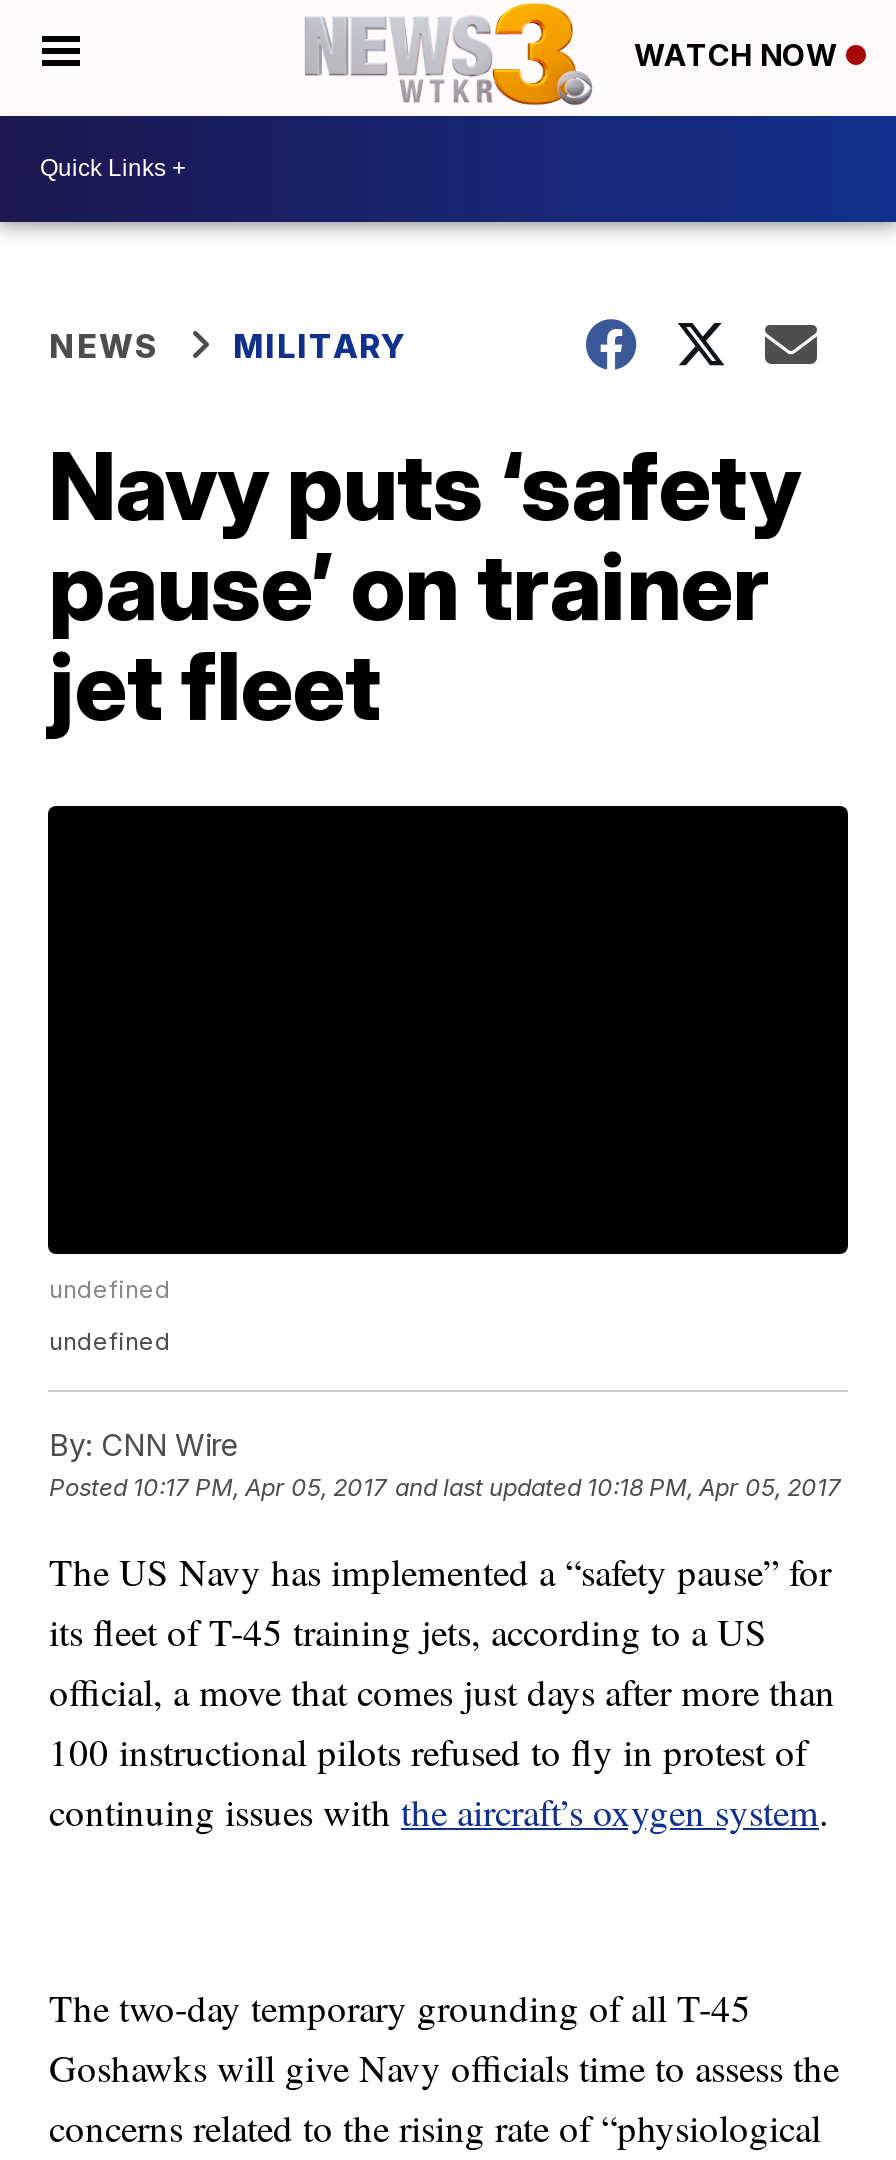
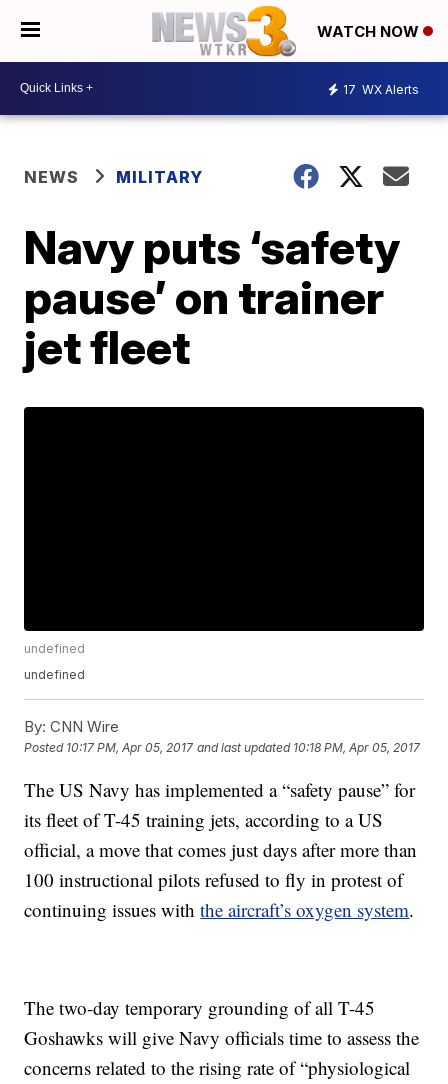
none -> [343,82,419,97] 17 WX Alerts

